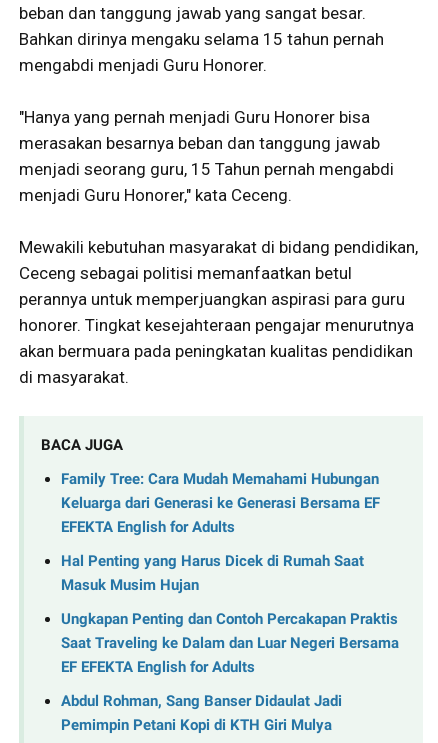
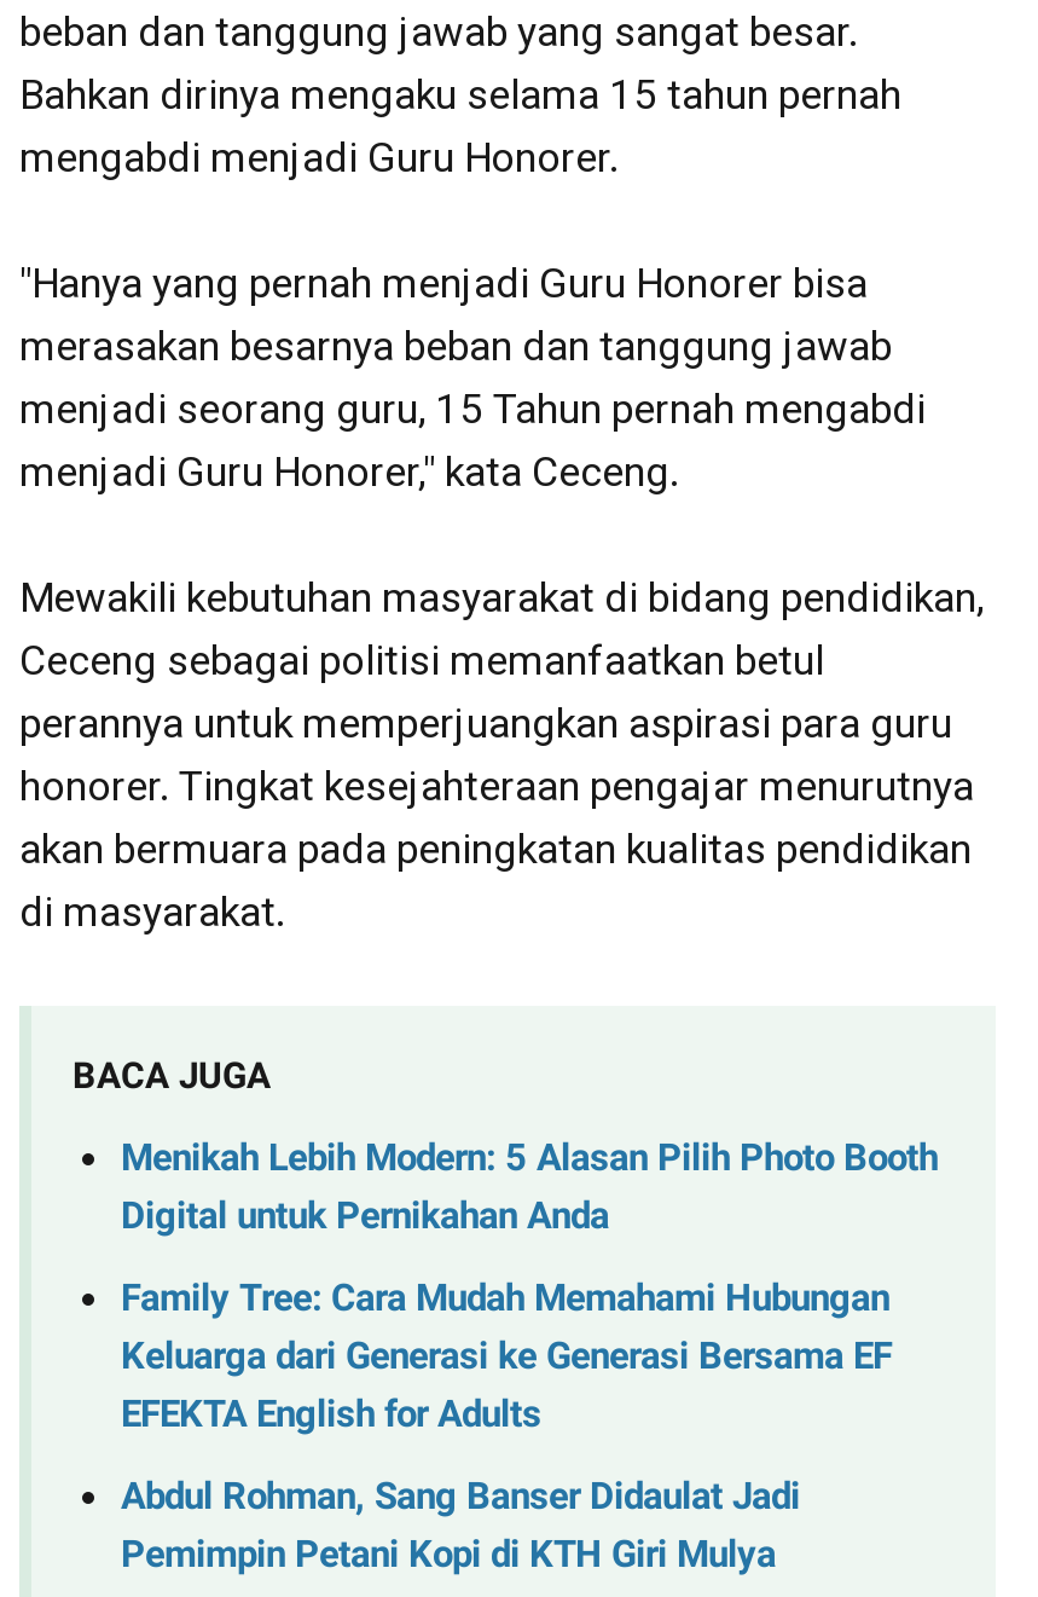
none -> [121,1136,938,1237] Menikah Lebih Modern: 5 Alasan Pilih Photo Booth | Digital untuk Pernikahan Anda
moved [61,470,380,536] -> [121,1276,892,1436]: Family Tree: Cara Mudah Memahami Hubungan | Keluarga dari Generasi ke Generasi Bersama EF | EFEKTA English for Adults
[61,552,399,676] Hal Penting yang Harus Dicek di Rumah Saat | Masuk Musim Hujan | Ungkapan Penting dan Contoh Percakapan Praktis | Saat Traveling ke Dalam dan Luar Negeri Bersama | EF EFEKTA English for Adults -> none

